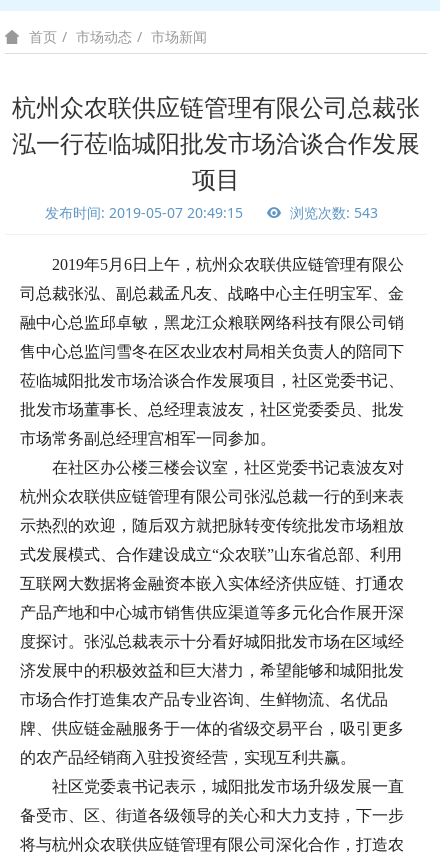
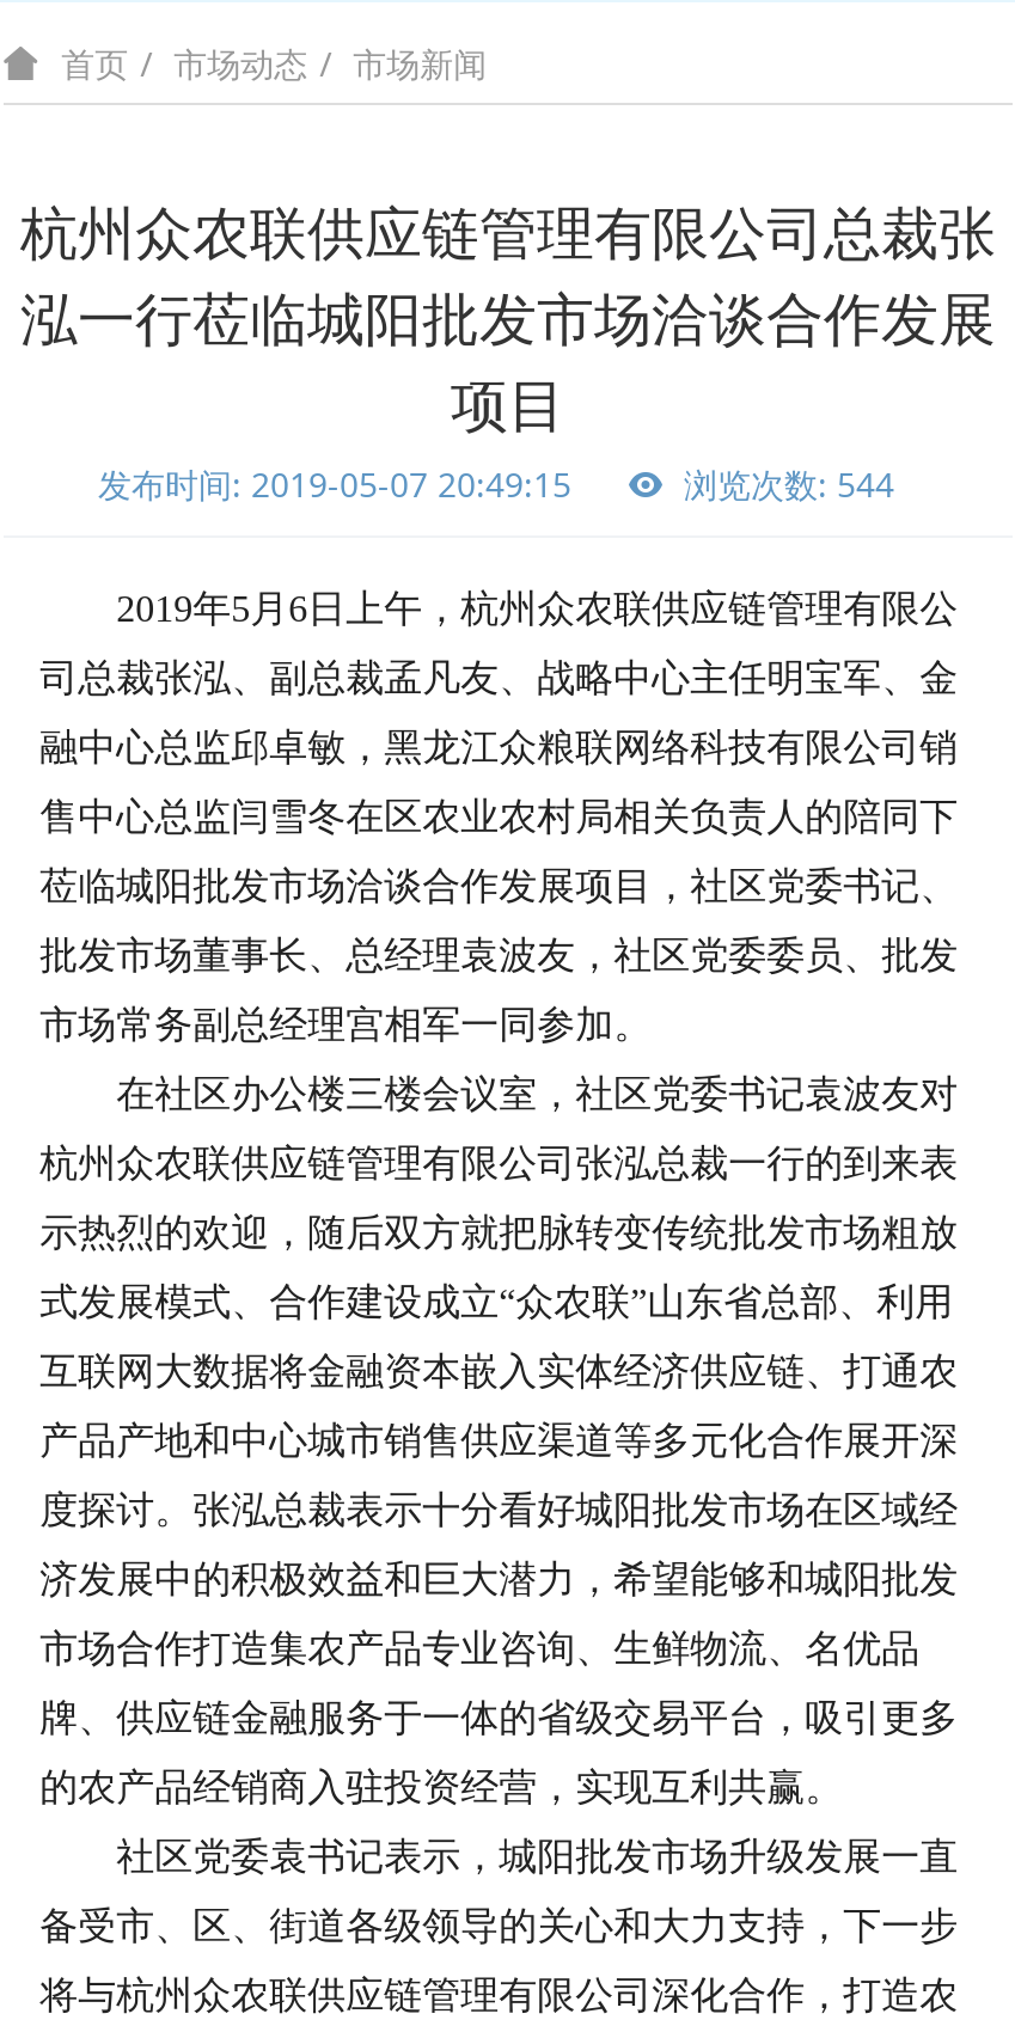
[285,203,377,222] 浏览次数: 543 -> [674,461,894,507] 浏览次数: 544

